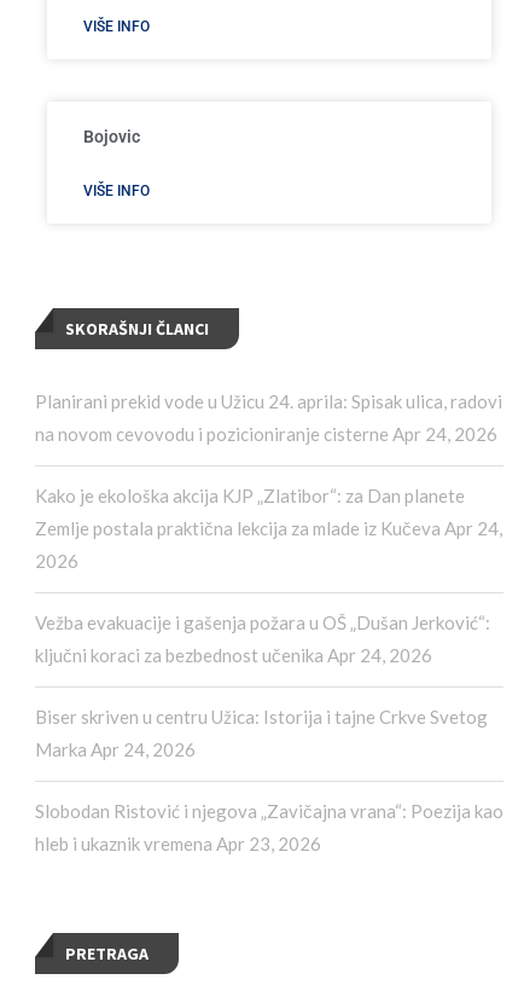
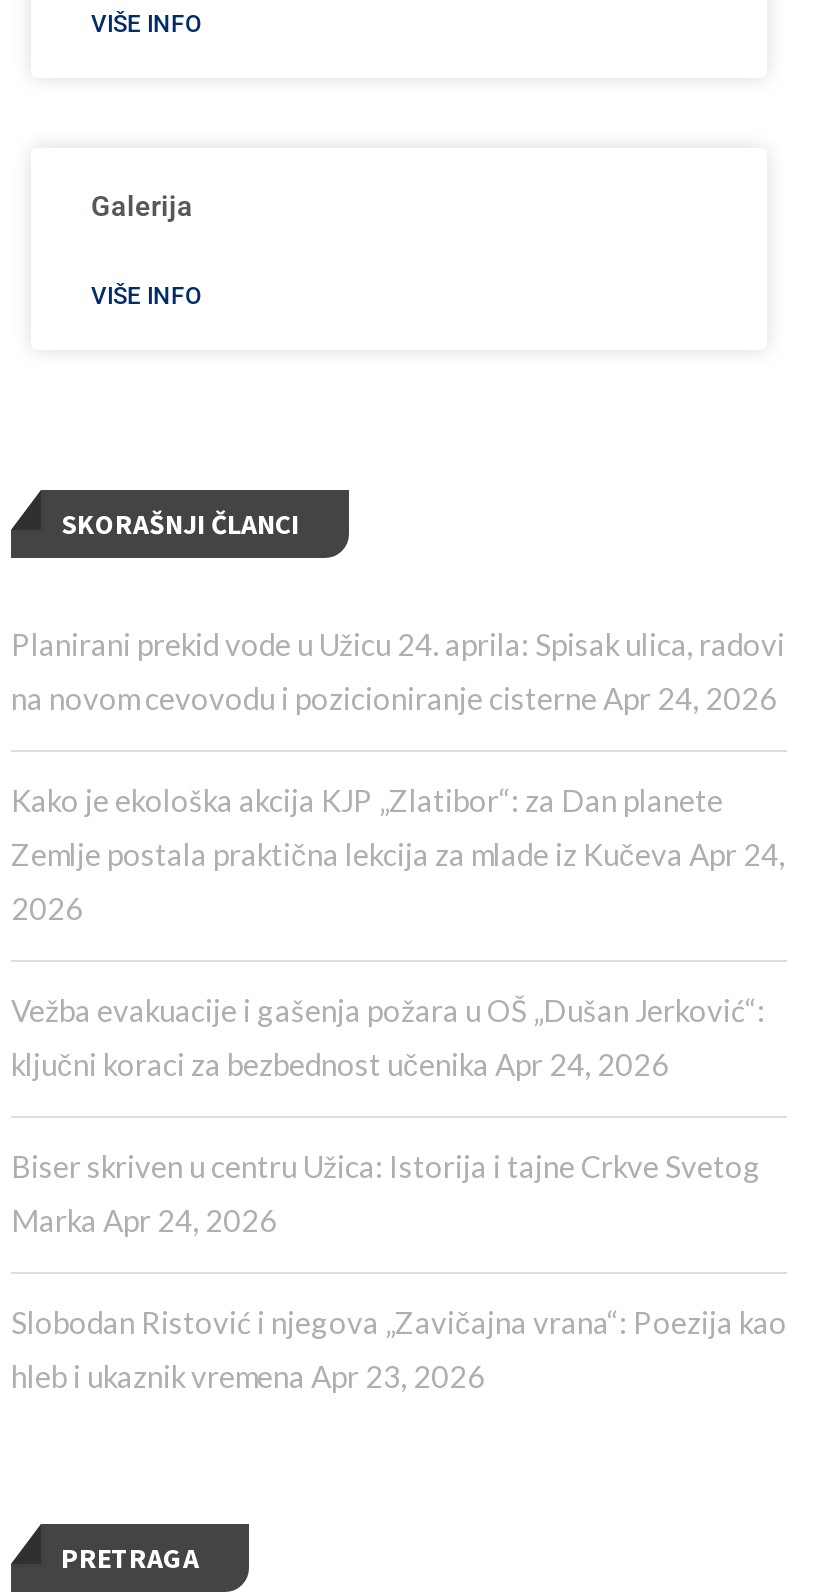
[83,127,140,147] Bojovic -> [91,191,193,223] Galerija

